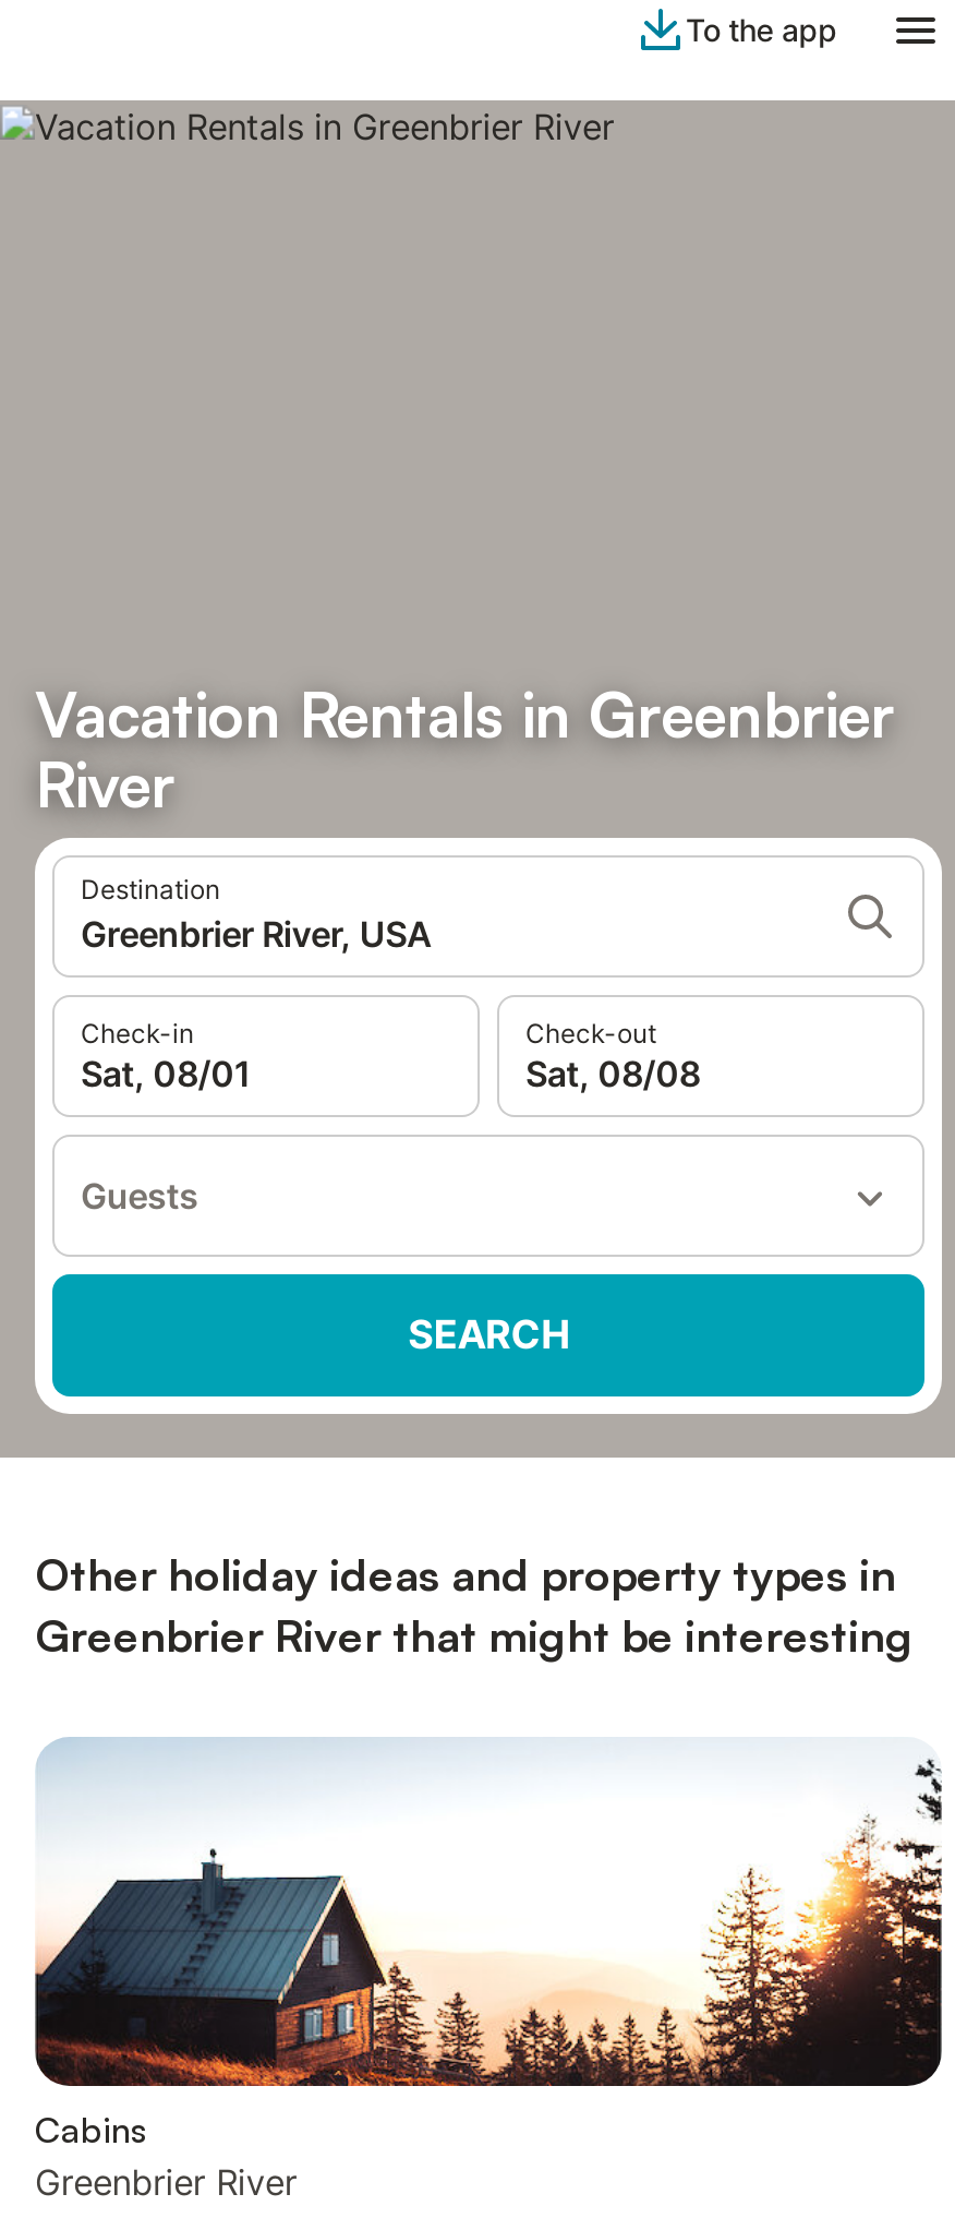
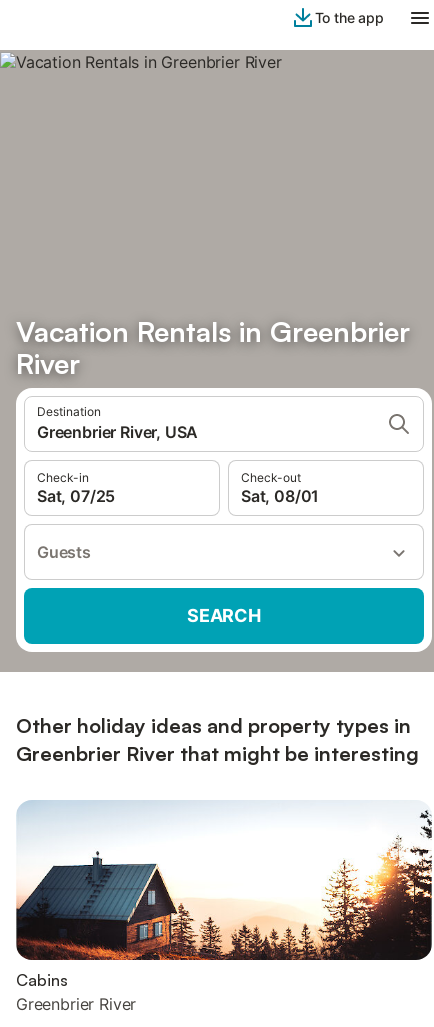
[81,1052,251,1095] Sat, 08/01 -> [37,486,115,506] Sat, 07/25
[525,1052,700,1095] Sat, 08/08 -> [241,486,319,506] Sat, 08/01

